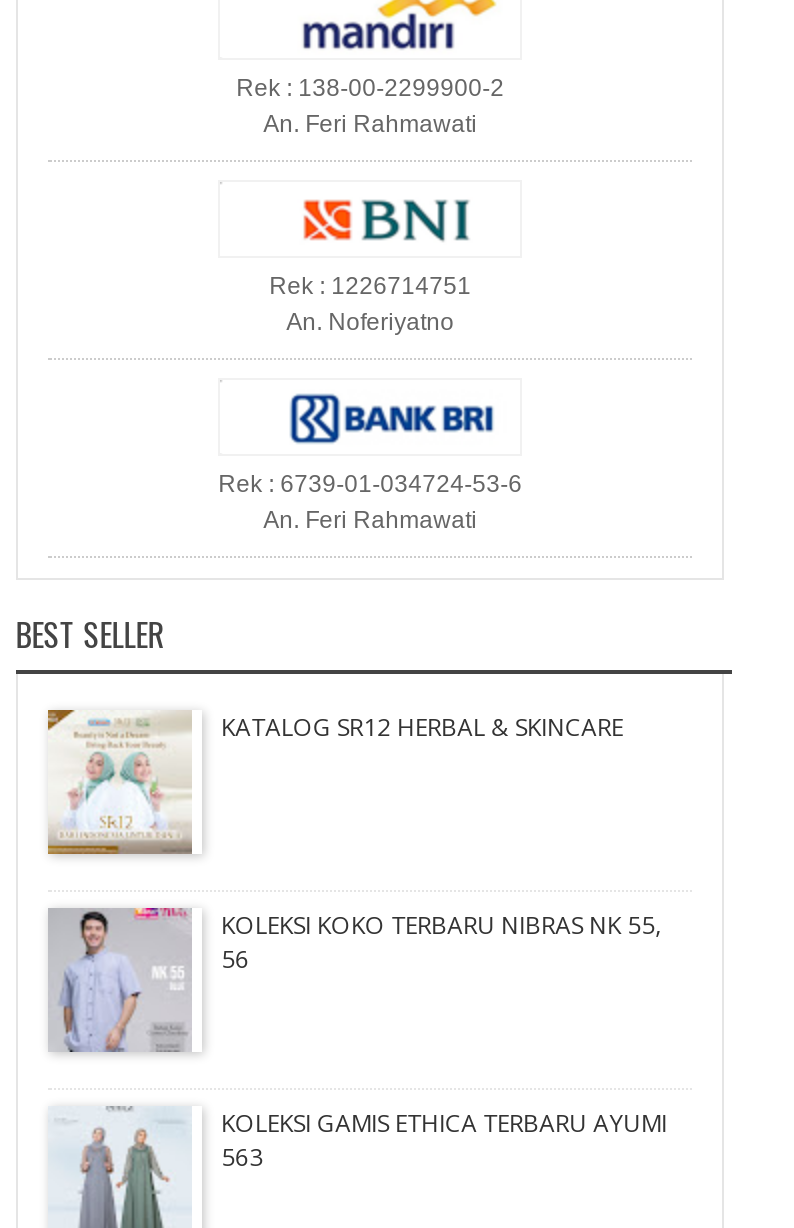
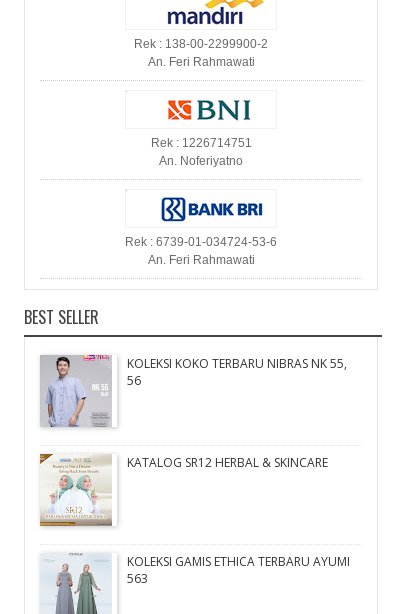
moved [46,708,623,856] -> [39,453,328,527]: [image] | KATALOG SR12 HERBAL & SKINCARE
moved [52,908,661,1056] -> [42,355,347,429]: [image] | KOLEKSI KOKO TERBARU NIBRAS NK 55, | 56

